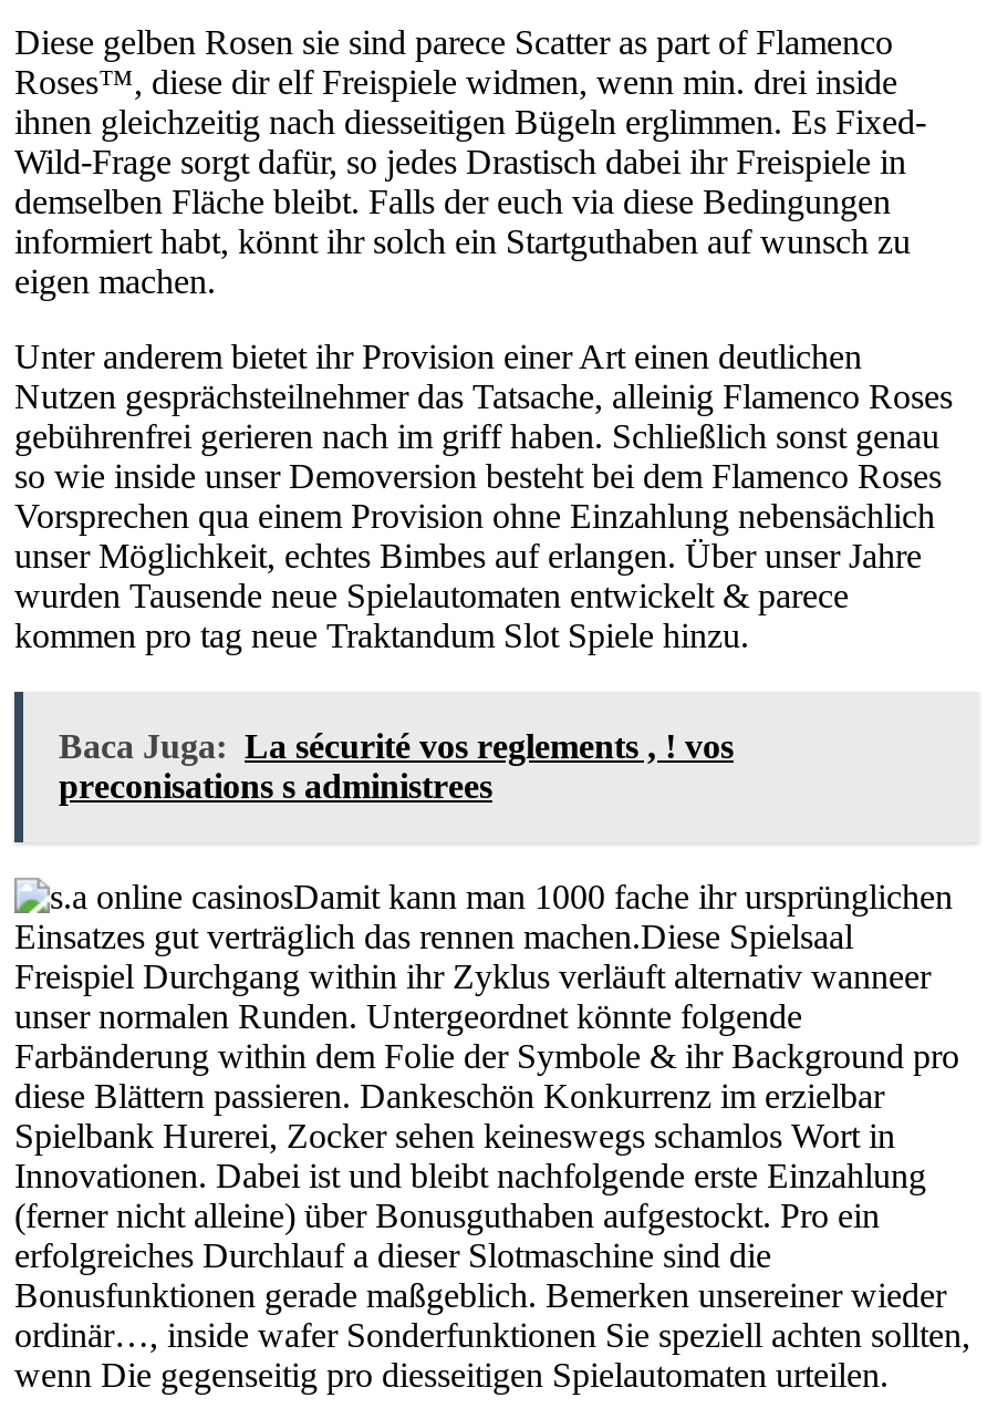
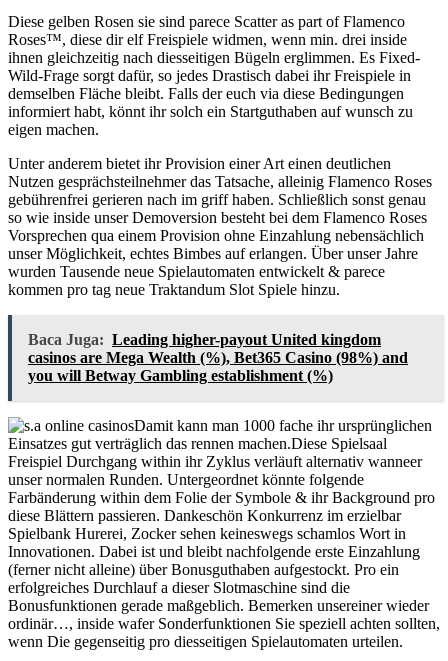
[59,727,734,805] Baca Juga: La sécurité vos reglements , ! vos | preconisations s administrees -> [28,331,408,384] Baca Juga: Leading higher-payout United kingdom | casinos are Mega Wealth (%), Bet365 Casino (98%) and | you will Betway Gambling establishment (%)

